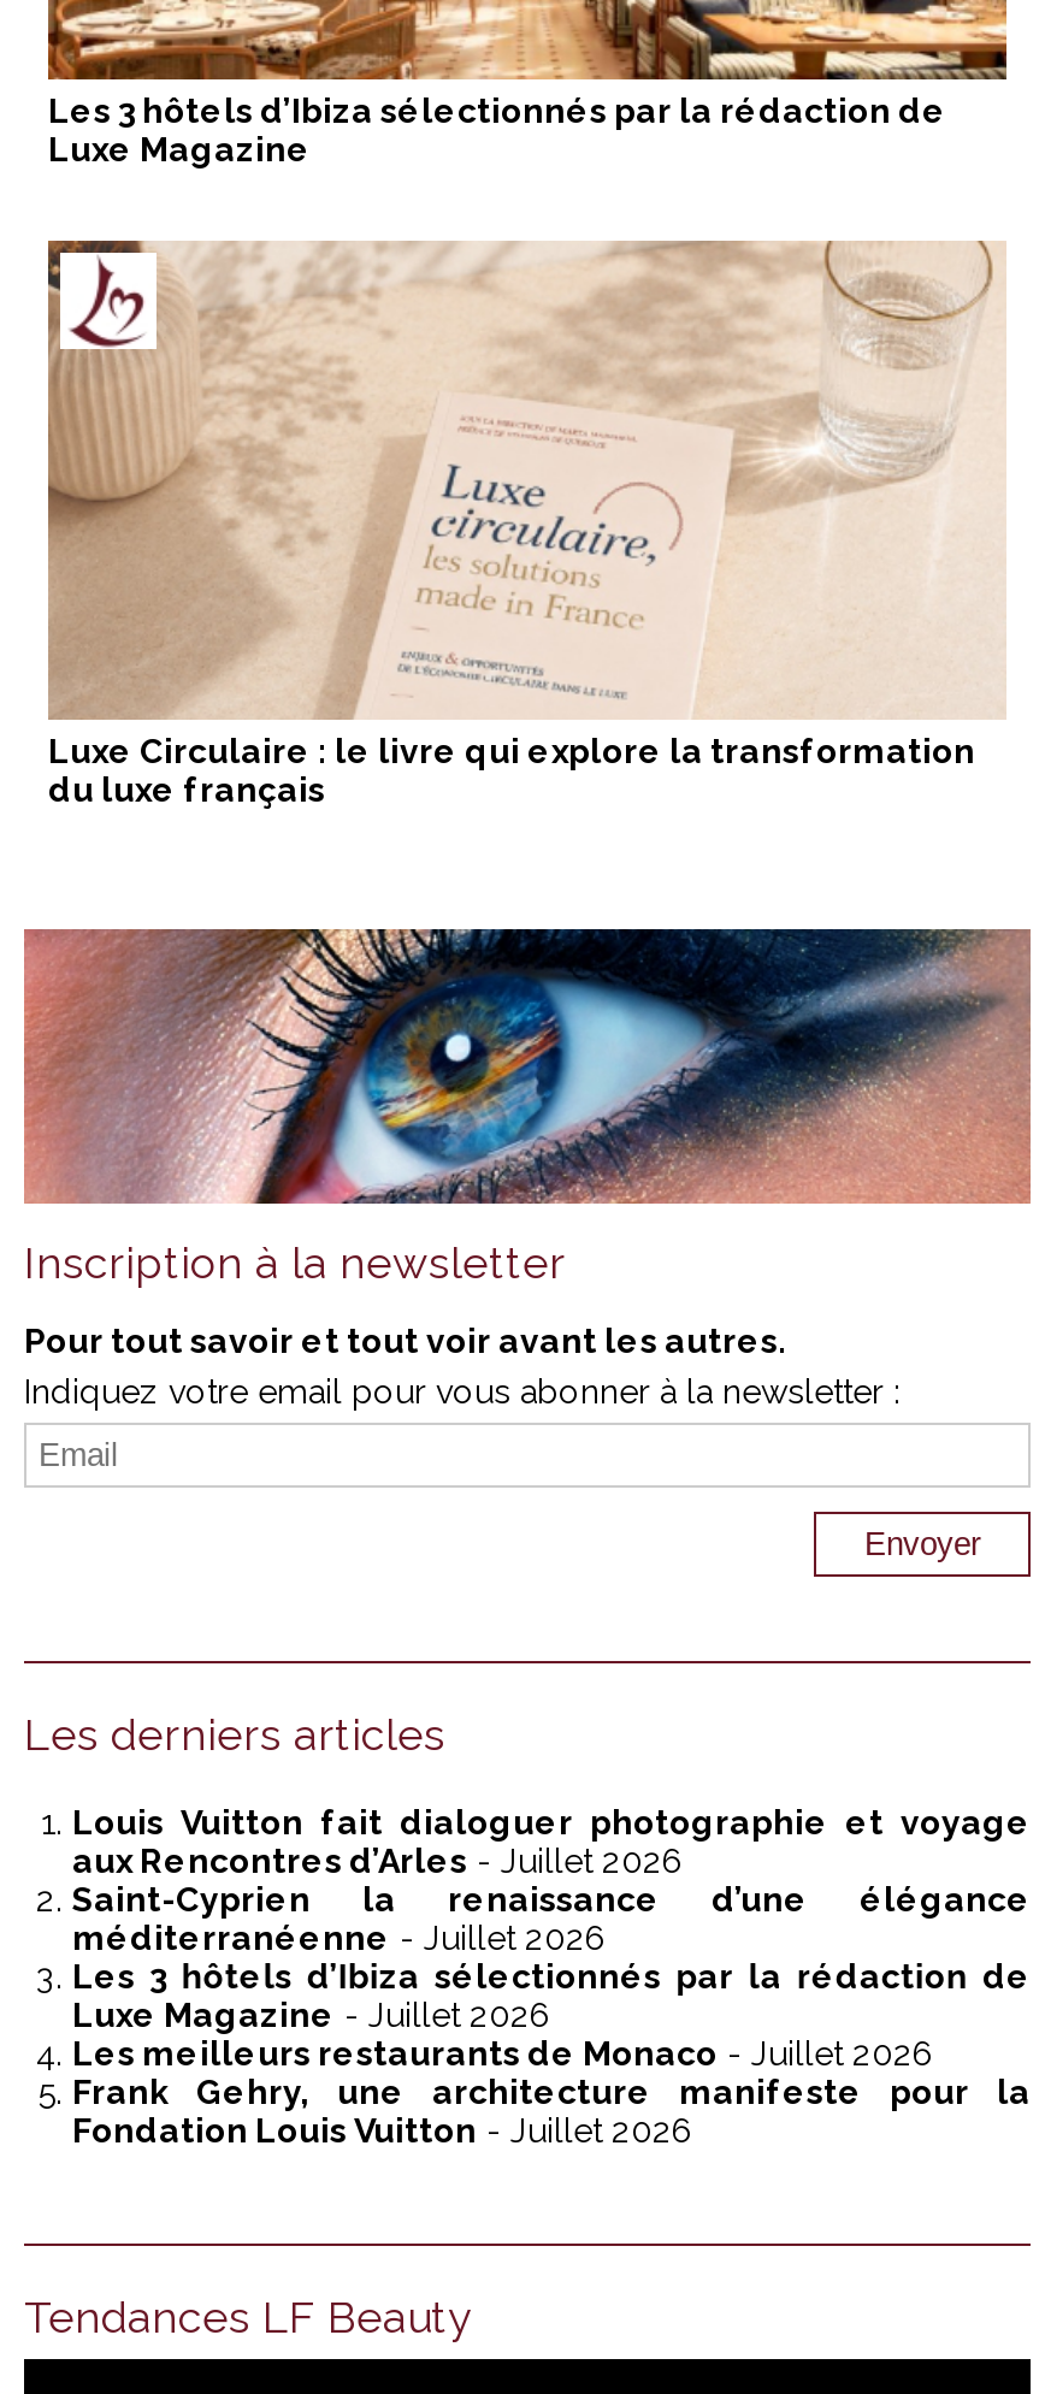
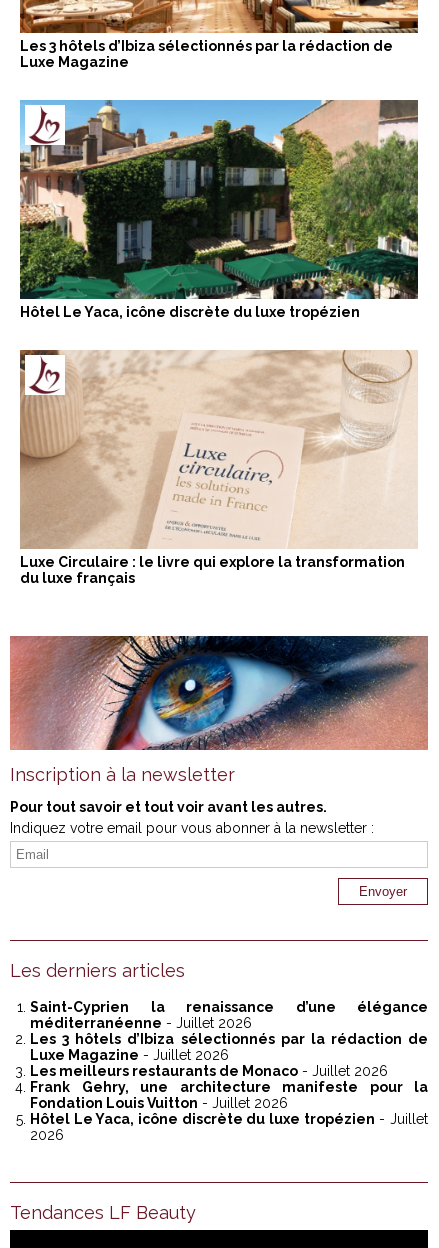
none -> [19,99,419,320] [image] | Hôtel Le Yaca, icône discrète du luxe tropézien
[72,1803,1031,1880] Louis Vuitton fait dialoguer photographie et voyage | aux Rencontres d’Arles - Juillet 2026 -> none
none -> [30,1111,428,1143] Hôtel Le Yaca, icône discrète du luxe tropézien - Juillet | 2026

